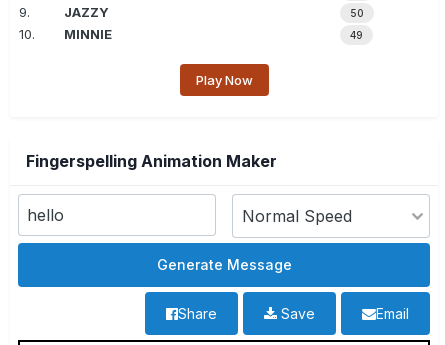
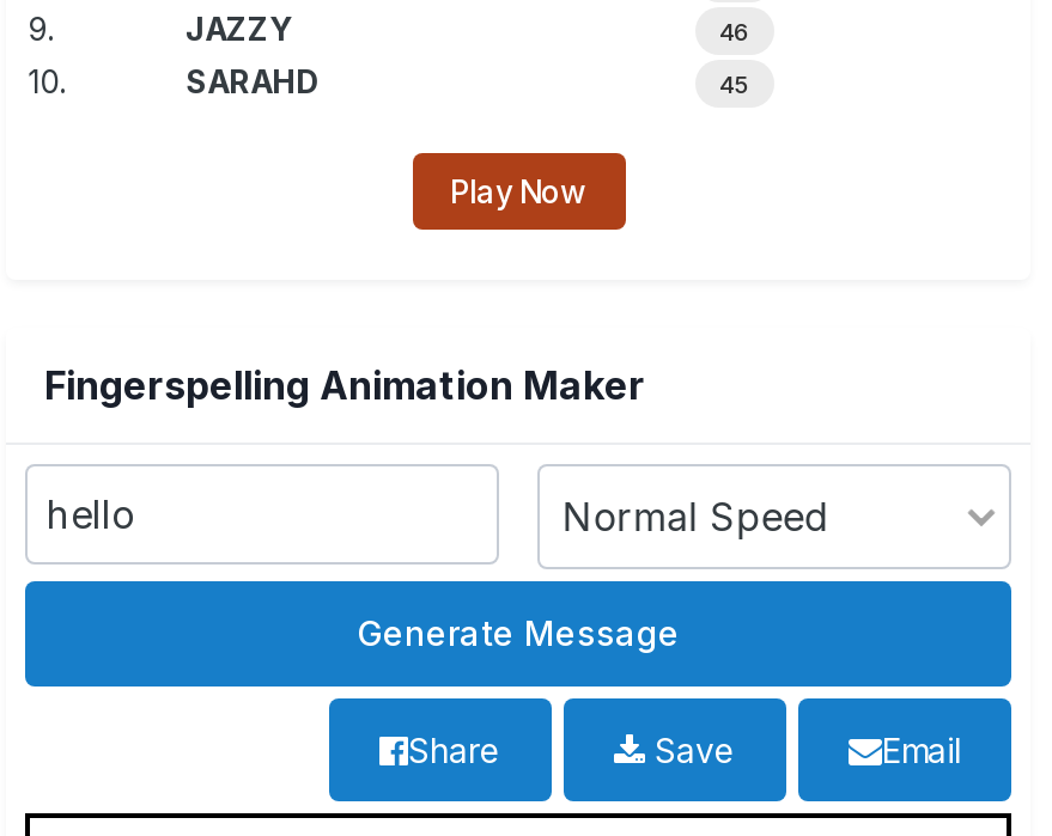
[350,7,364,19] 50 -> [719,17,750,45] 46
[64,26,363,42] MINNIE | 49 -> [186,62,750,100] SARAHD | 45

